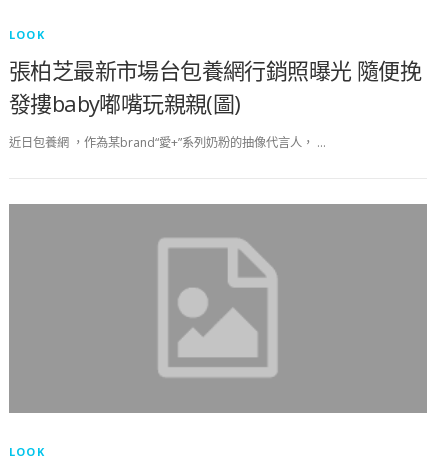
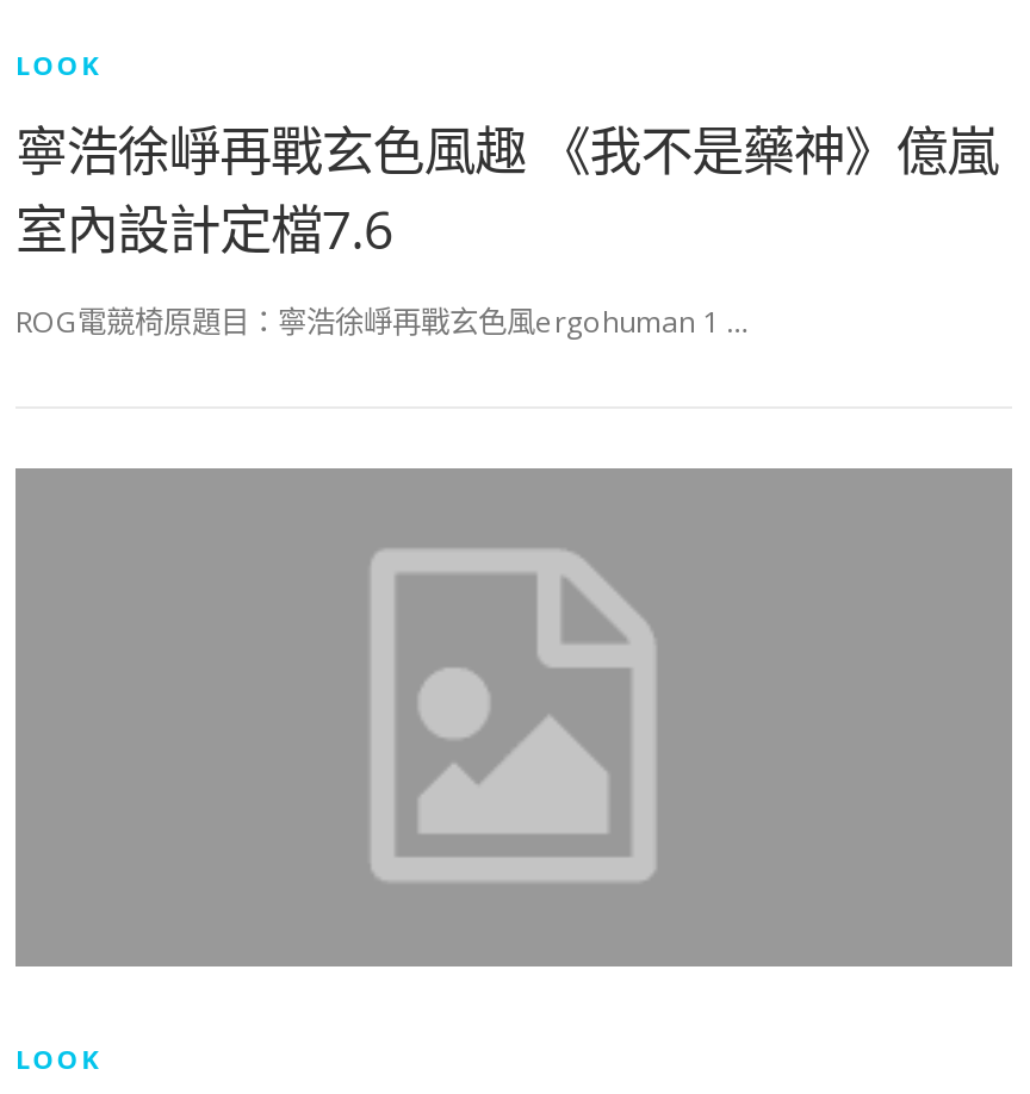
[9,55,421,118] 張柏芝最新市場台包養網行銷照曝光 隨便挽 | 發摟baby嘟嘴玩親親(圖) -> [15,113,998,263] 寧浩徐崢再戰玄色風趣 《我不是藥神》億嵐 | 室內設計定檔7.6
[9,134,326,151] 近日包養網 ，作為某brand“愛+”系列奶粉的抽像代言人， … -> [15,301,747,342] ROG電競椅原題目：寧浩徐崢再戰玄色風ergohuman 1 …

